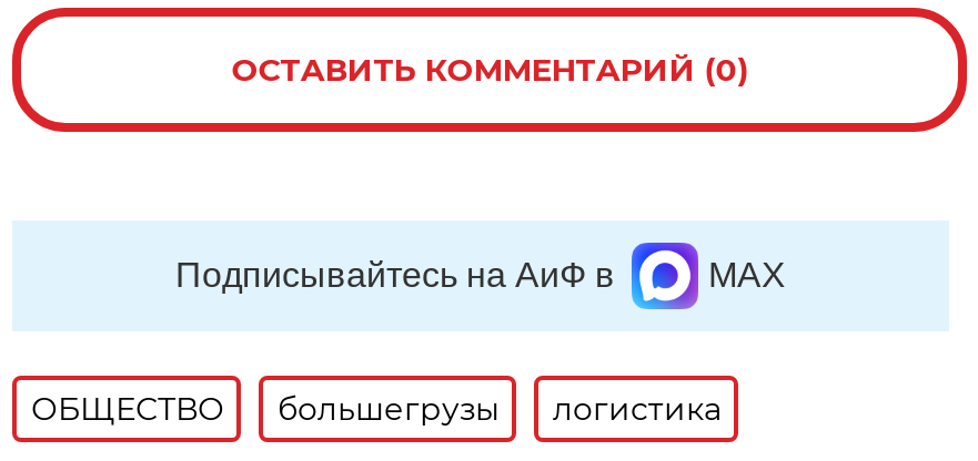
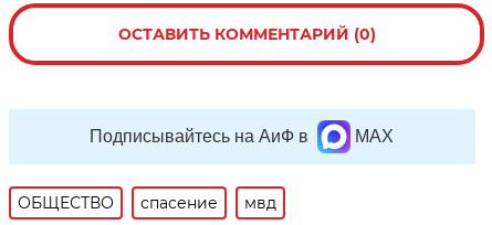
[277,389,721,429] большегрузы | логистика -> [141,193,277,213] спасение | мвд

